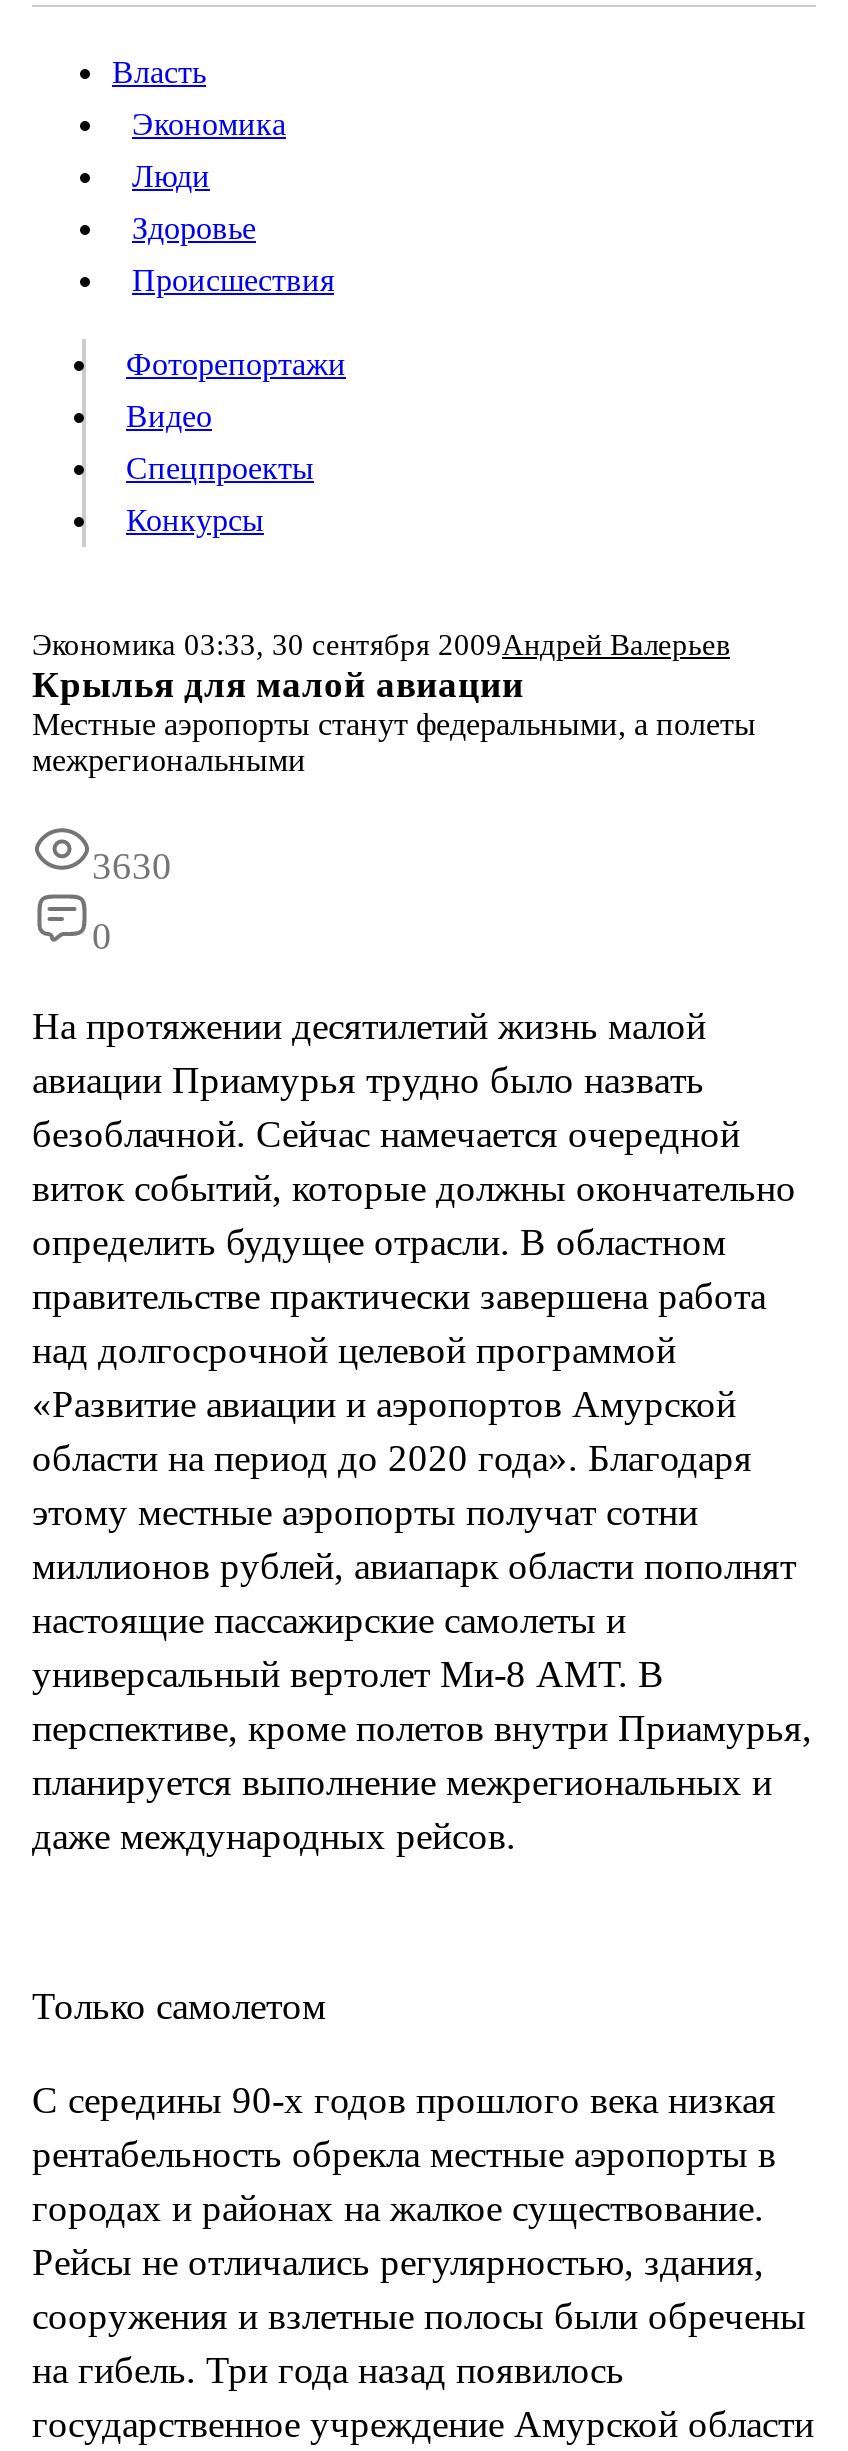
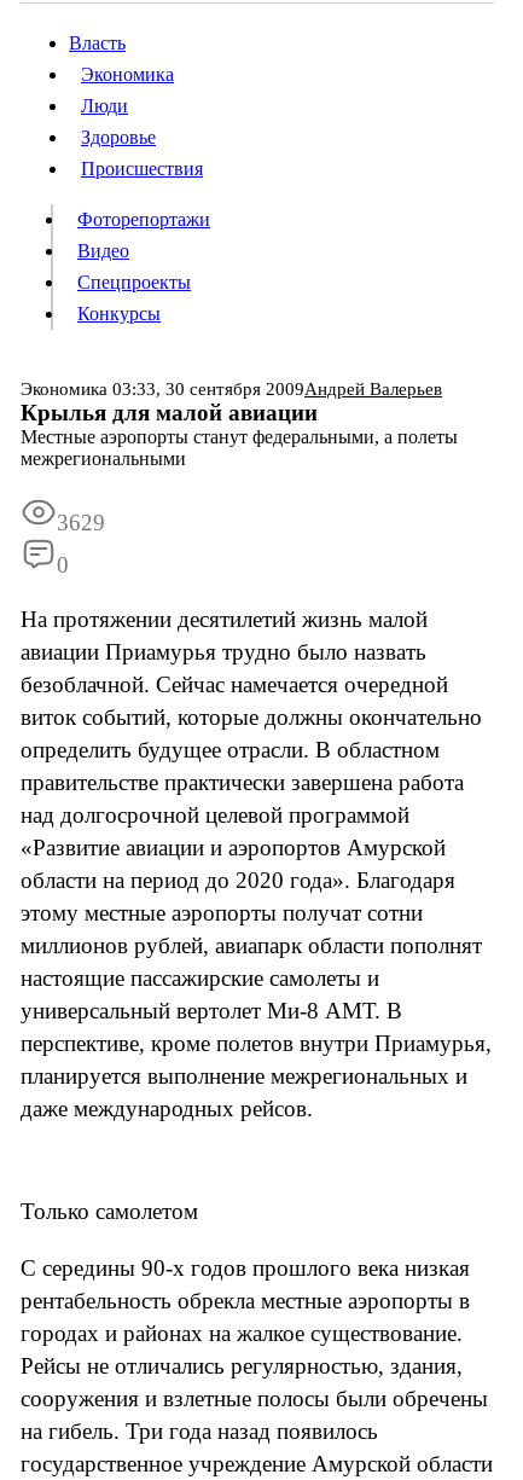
[92,846,172,888] 3630 -> [57,510,105,536] 3629

